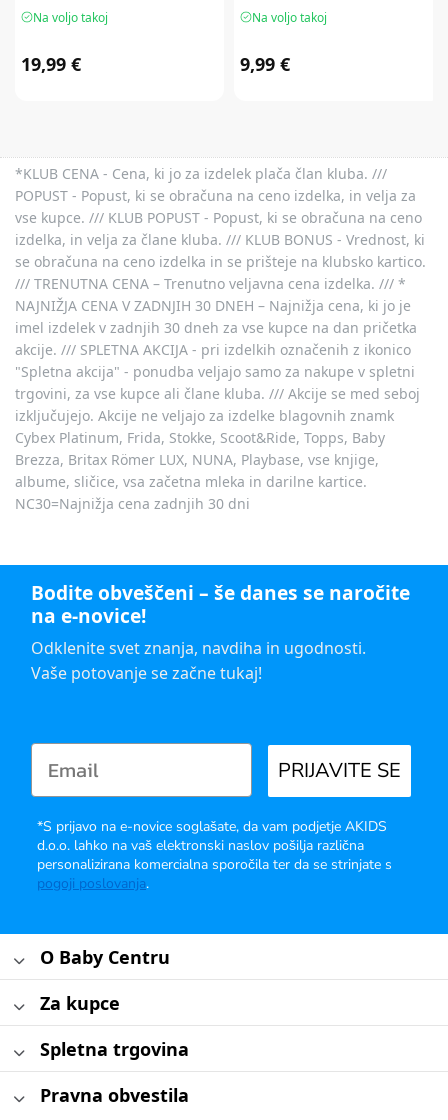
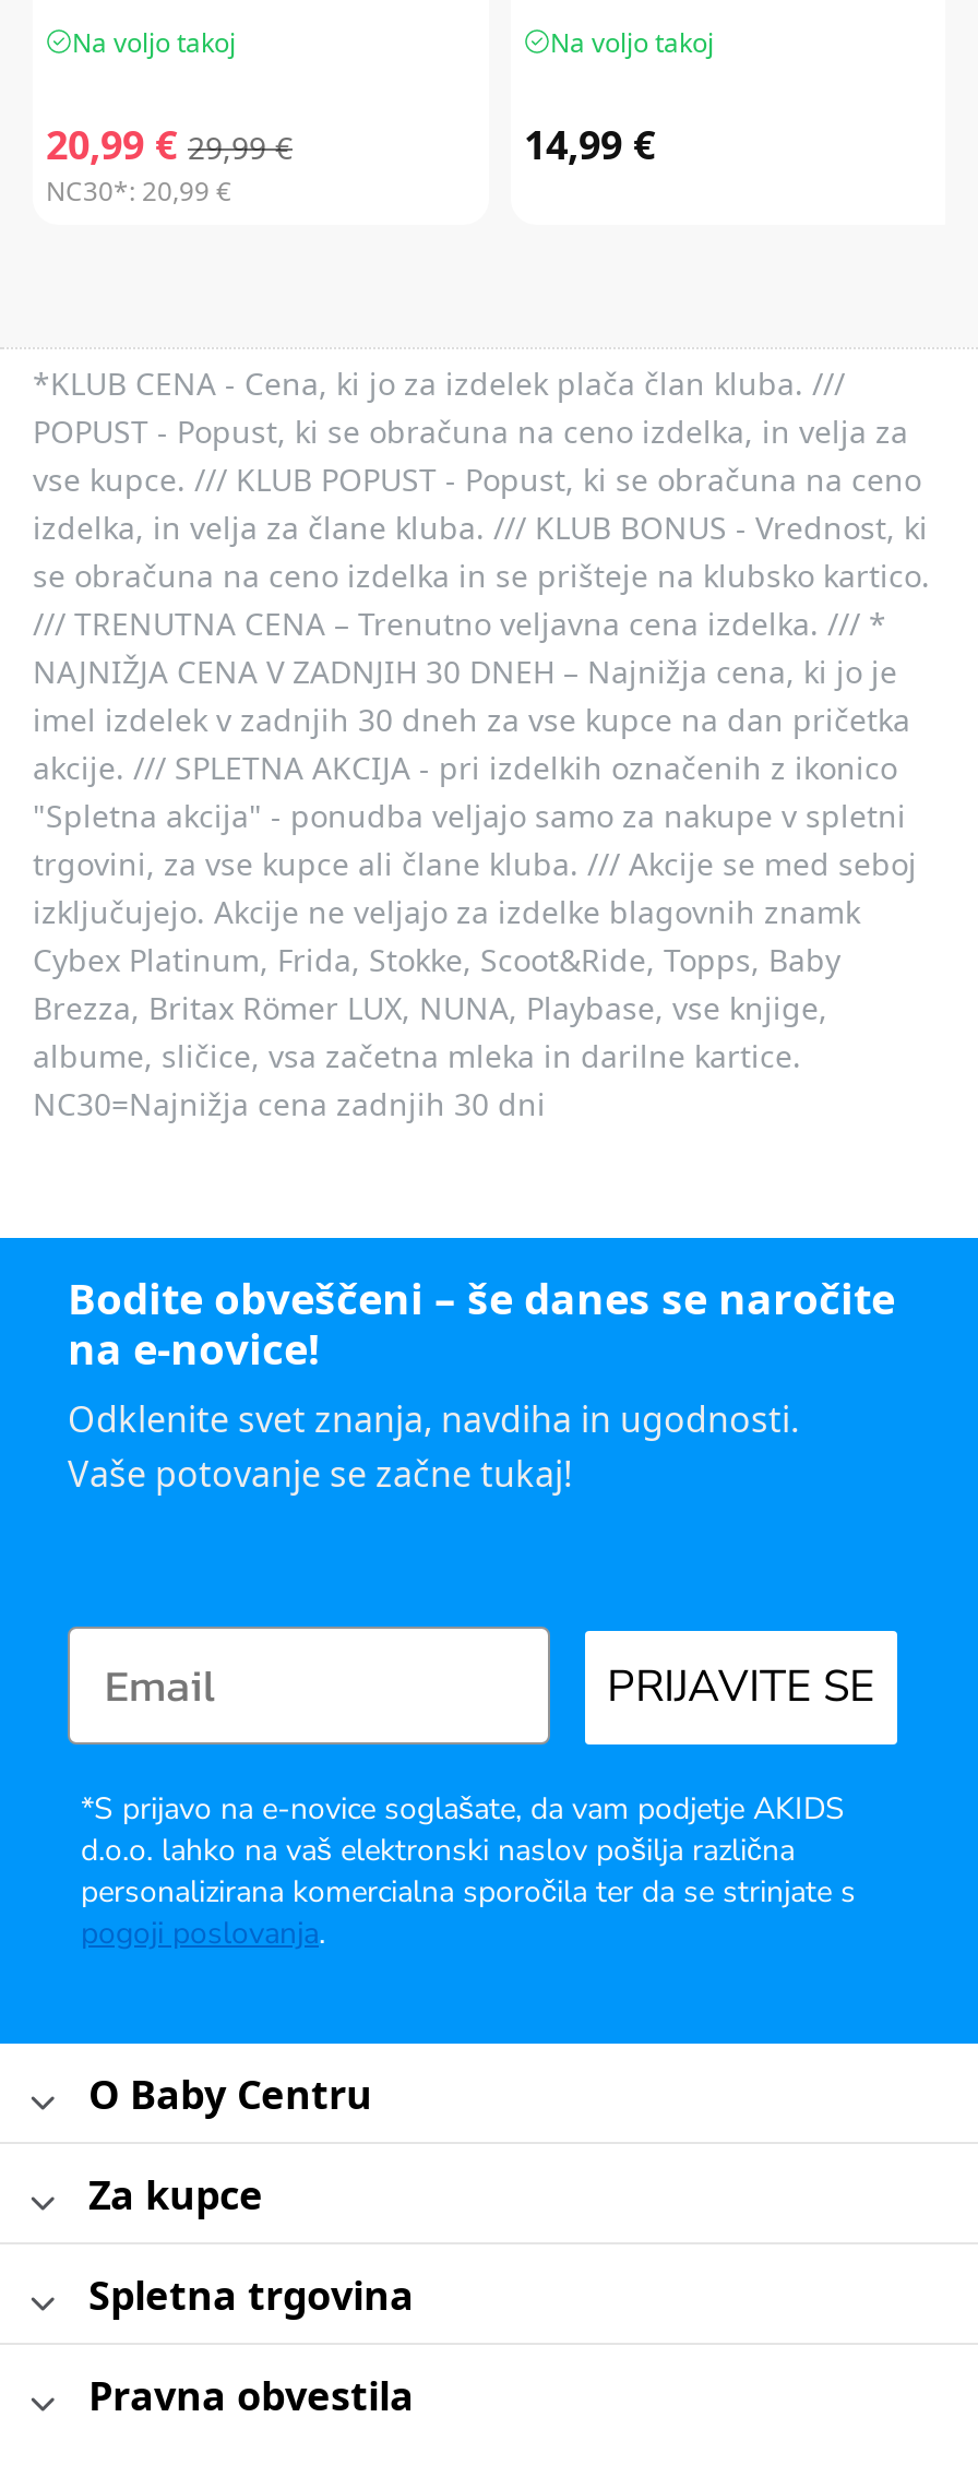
[21,52,81,76] 19,99 € -> [46,117,293,209] 20,99 € 29,99 € | NC30*: 20,99 €
[240,52,290,76] 9,99 € -> [524,117,655,169] 14,99 €

